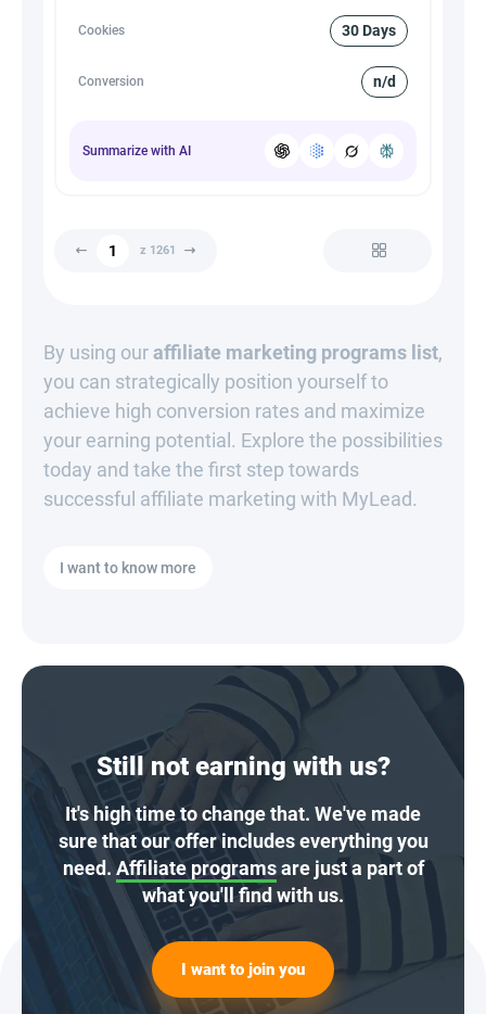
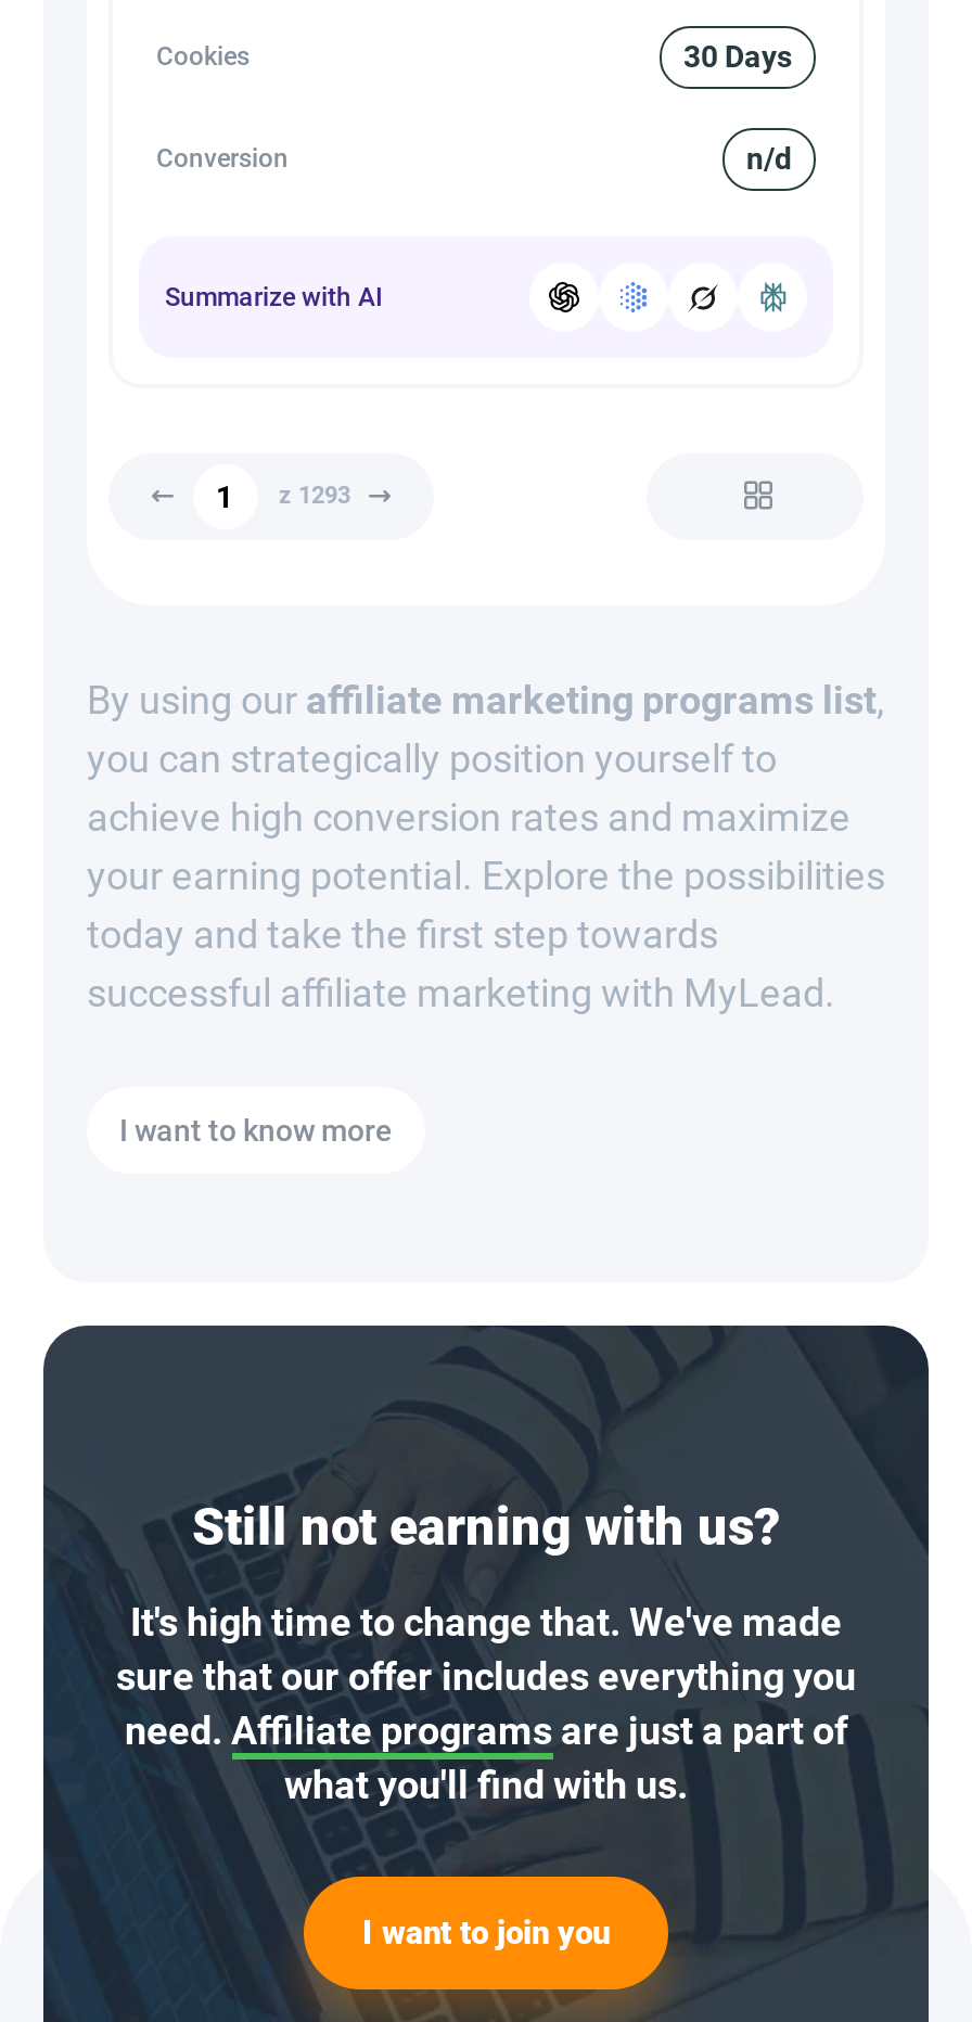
[139,243,175,257] z 1261 -> [279,482,350,510] z 1293

